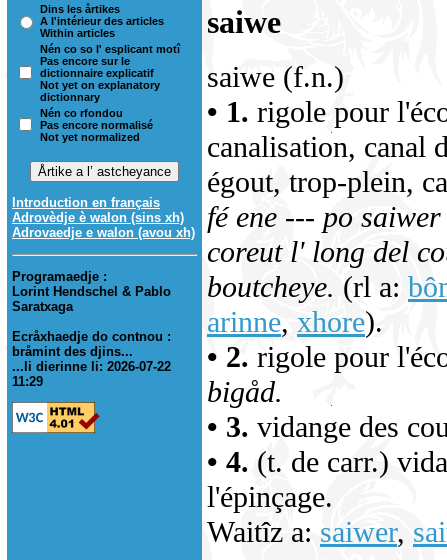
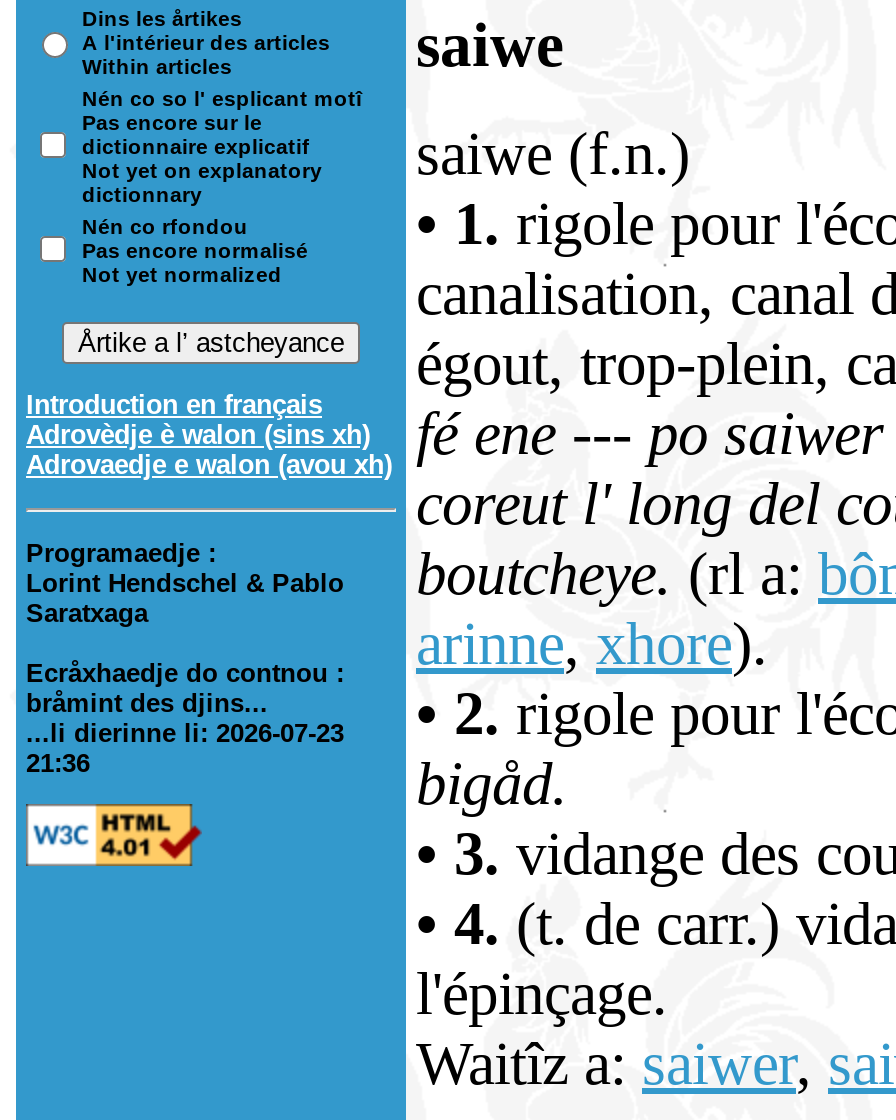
[12,359,171,374] ...li dierinne li: 2026-07-22 -> [26,718,344,748] ...li dierinne li: 2026-07-23
[12,374,43,389] 11:29 -> [26,748,90,778] 21:36

